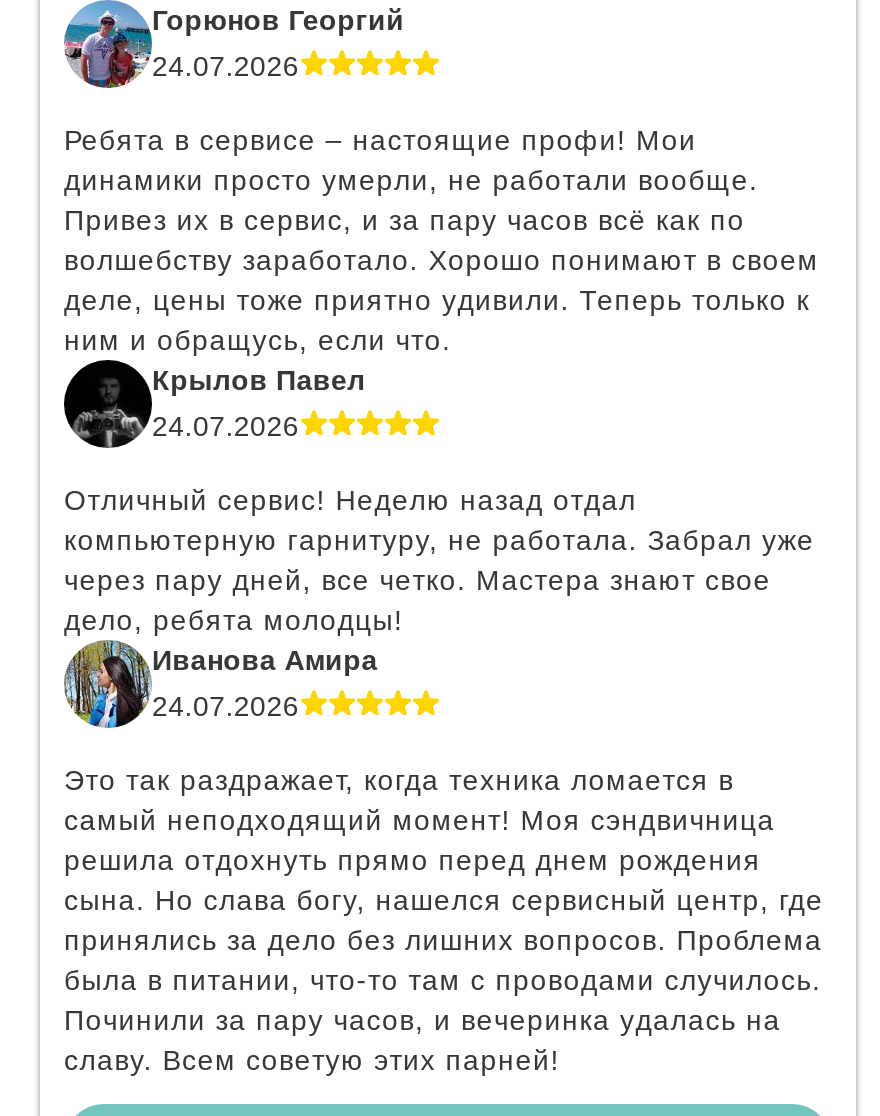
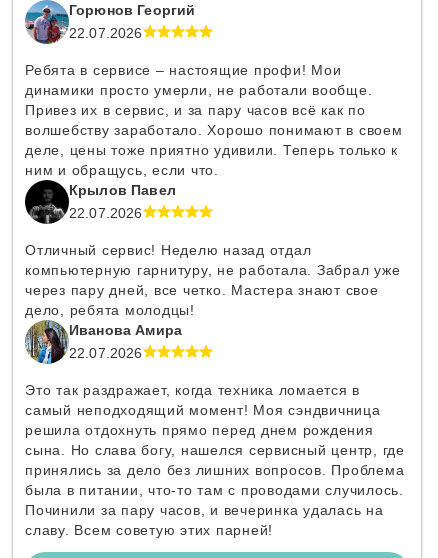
[152,50,299,82] 24.07.2026 -> [69,25,142,41] 22.07.2026
[152,410,299,442] 24.07.2026 -> [69,205,142,221] 22.07.2026
[152,690,299,722] 24.07.2026 -> [69,345,142,361] 22.07.2026

